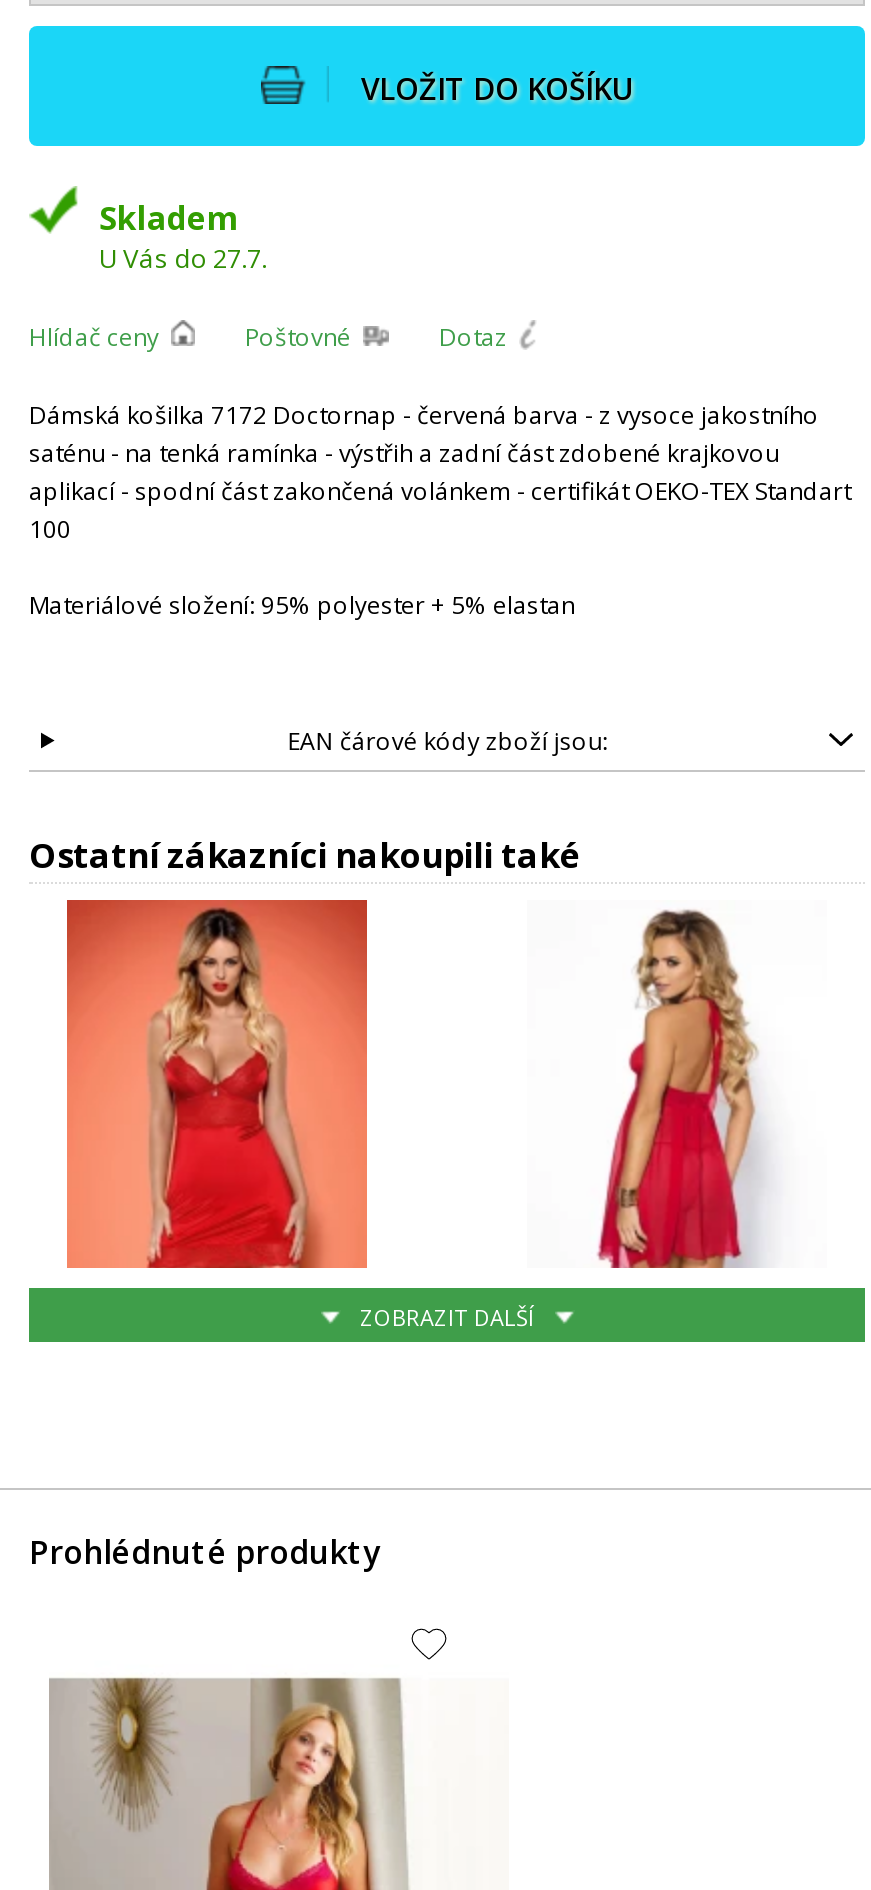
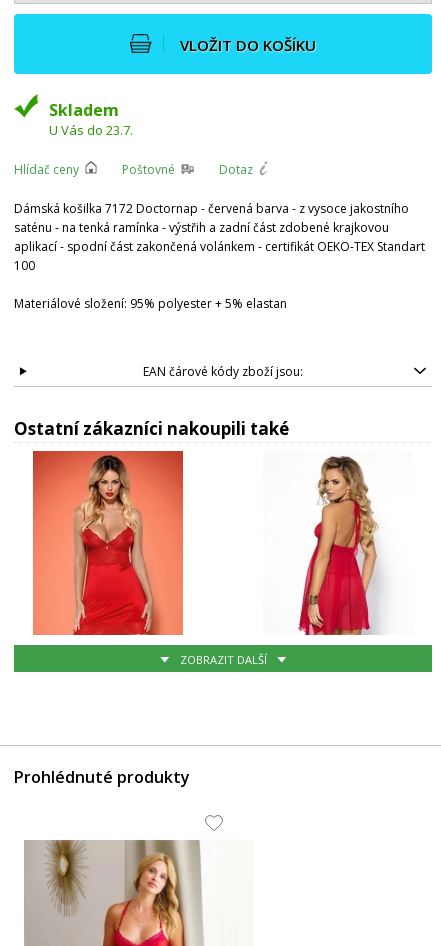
[99,240,267,276] U Vás do 27.7. -> [49,121,133,139] U Vás do 23.7.

